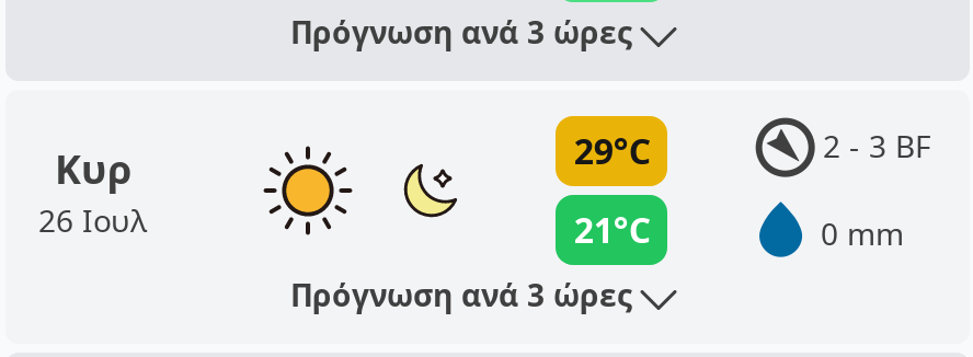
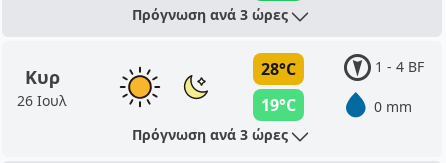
[574,127,650,175] 29°C -> [261,58,296,80] 28°C
[823,125,930,166] 2 - 3 BF -> [375,57,424,76] 1 - 4 BF
[574,206,650,254] 21°C -> [261,94,296,116] 19°C

